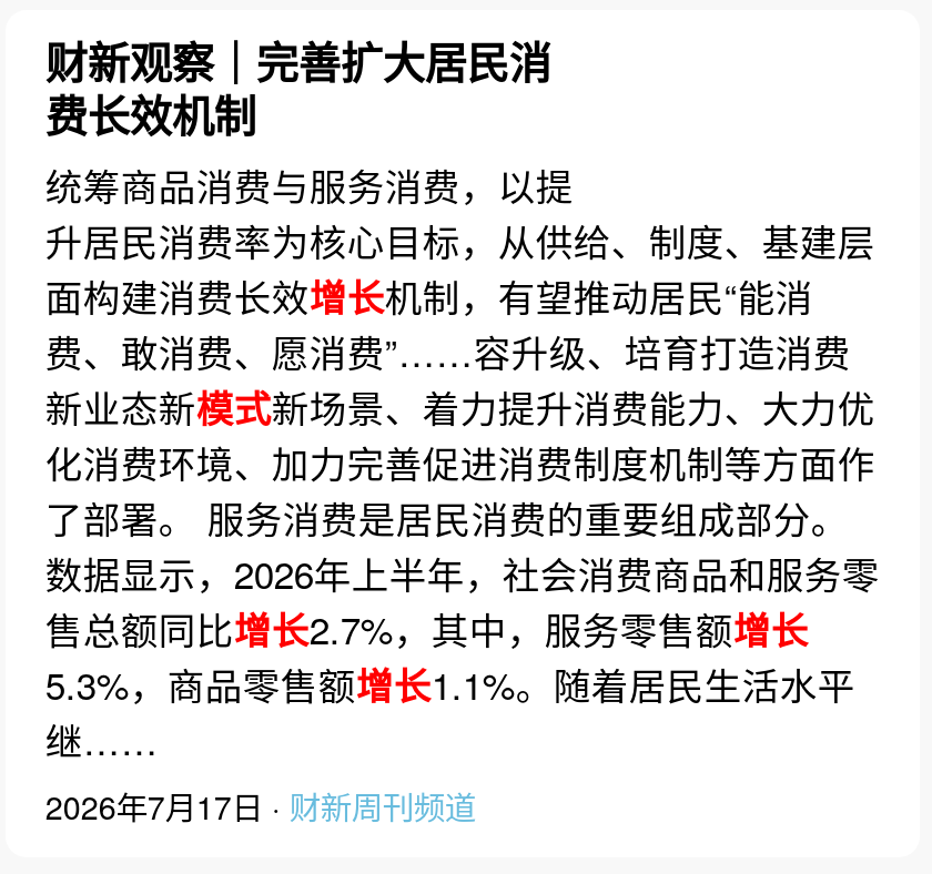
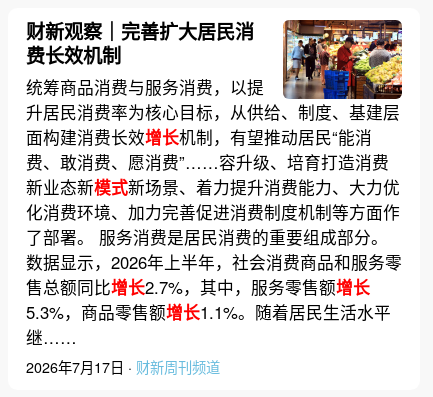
none -> [282,19,403,97] [image]

